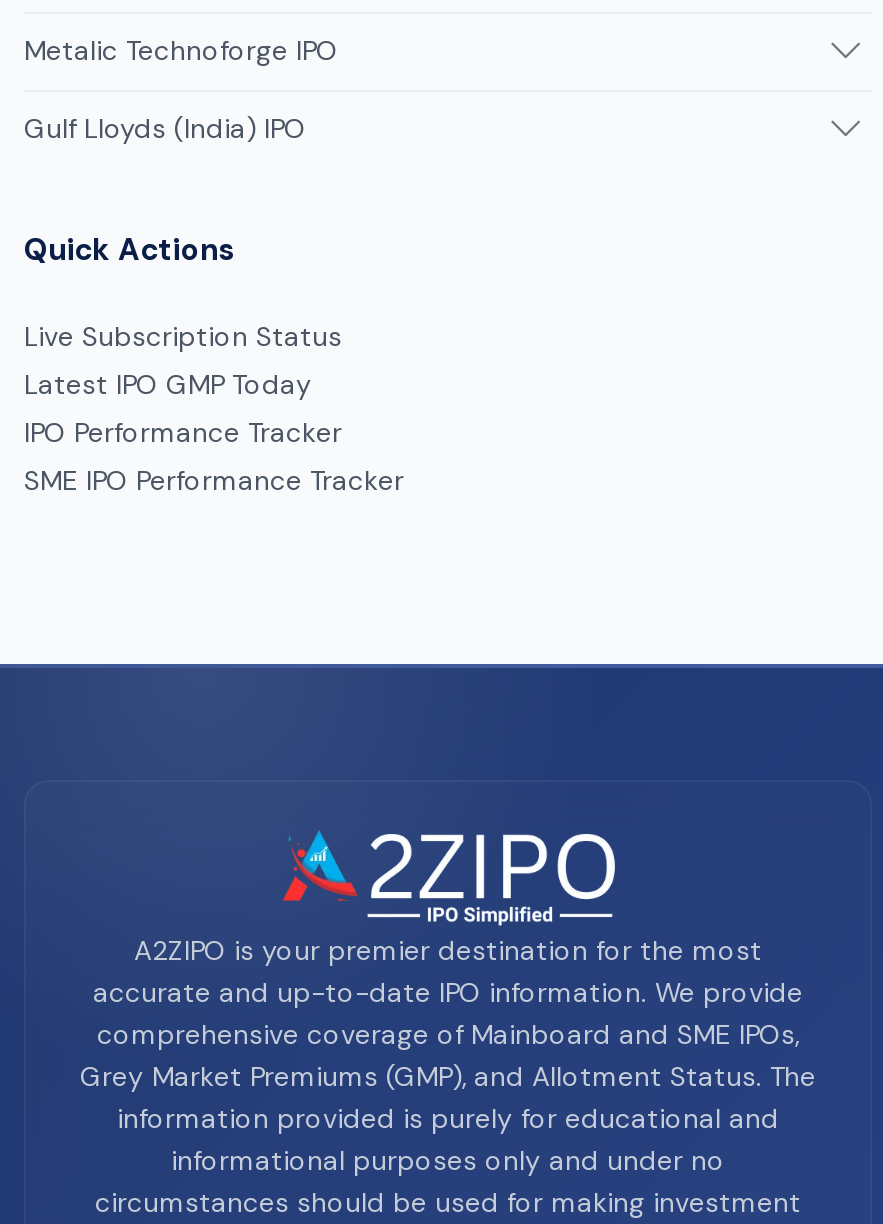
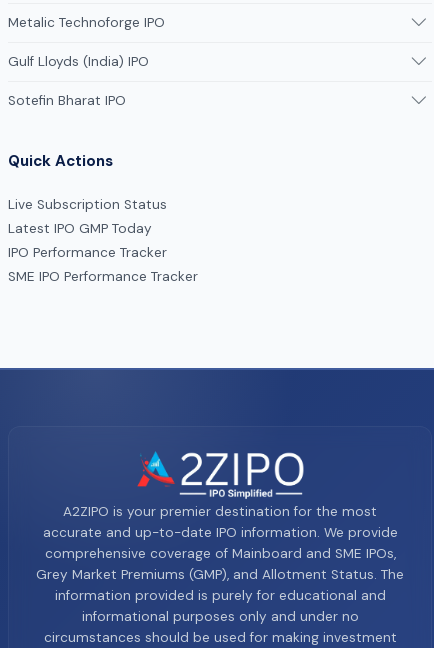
none -> [8,92,126,109] Sotefin Bharat IPO

